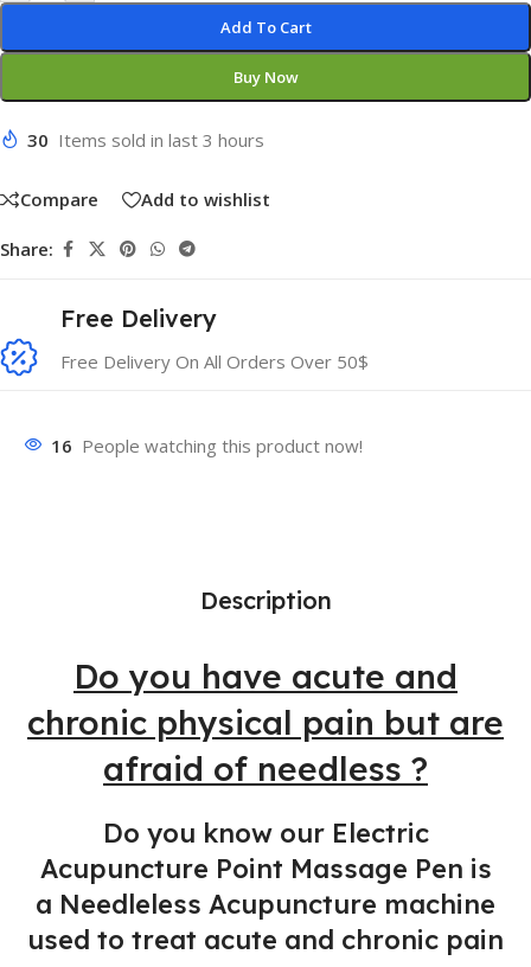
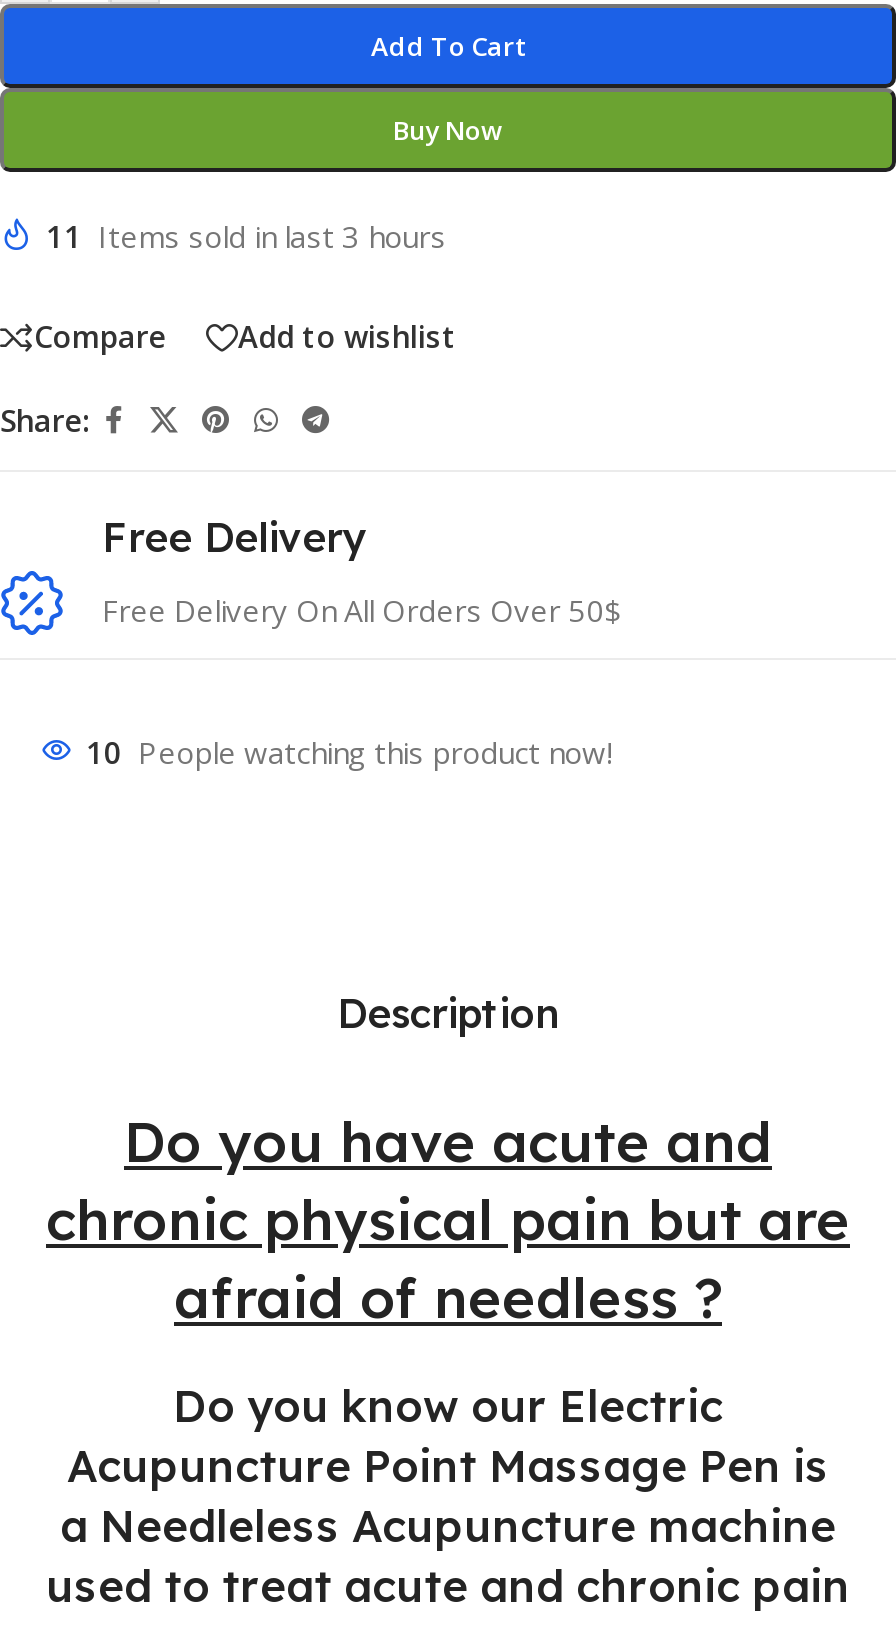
[27,128,264,152] 30 Items sold in last 3 hours -> [46,216,446,256] 11 Items sold in last 3 hours
[51,434,363,458] 16 People watching this product now! -> [86,733,612,773] 10 People watching this product now!

